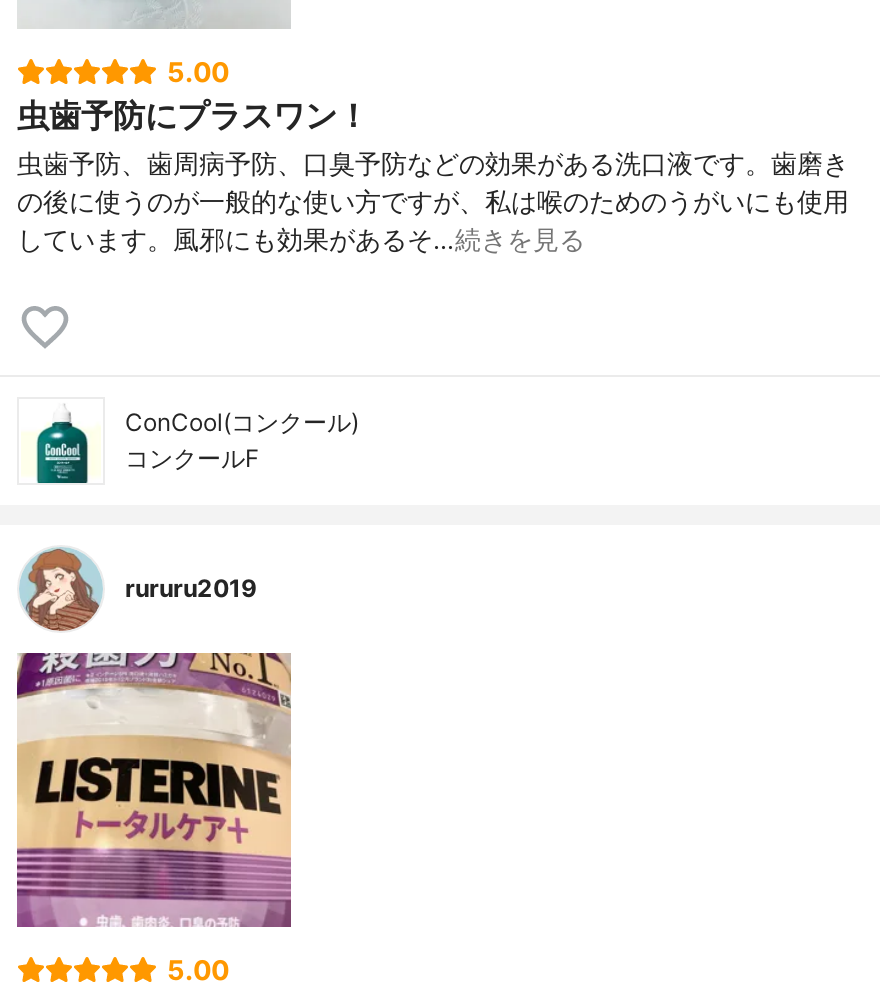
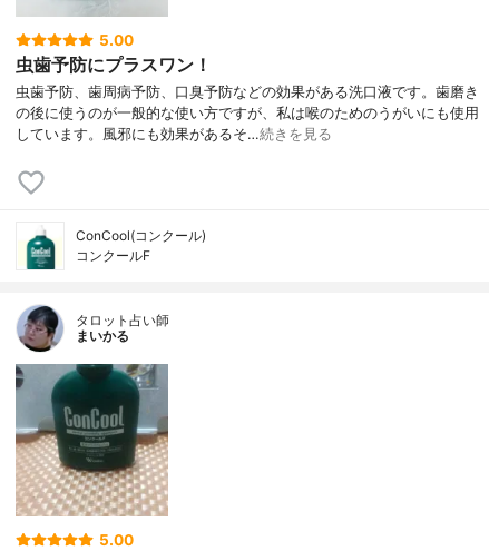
[25,548,257,632] [image] | rururu2019 -> [19,306,169,353] [image] | タロット占い師 | まいかる
[17,652,293,928] [image] -> [14,363,169,516] [image]

